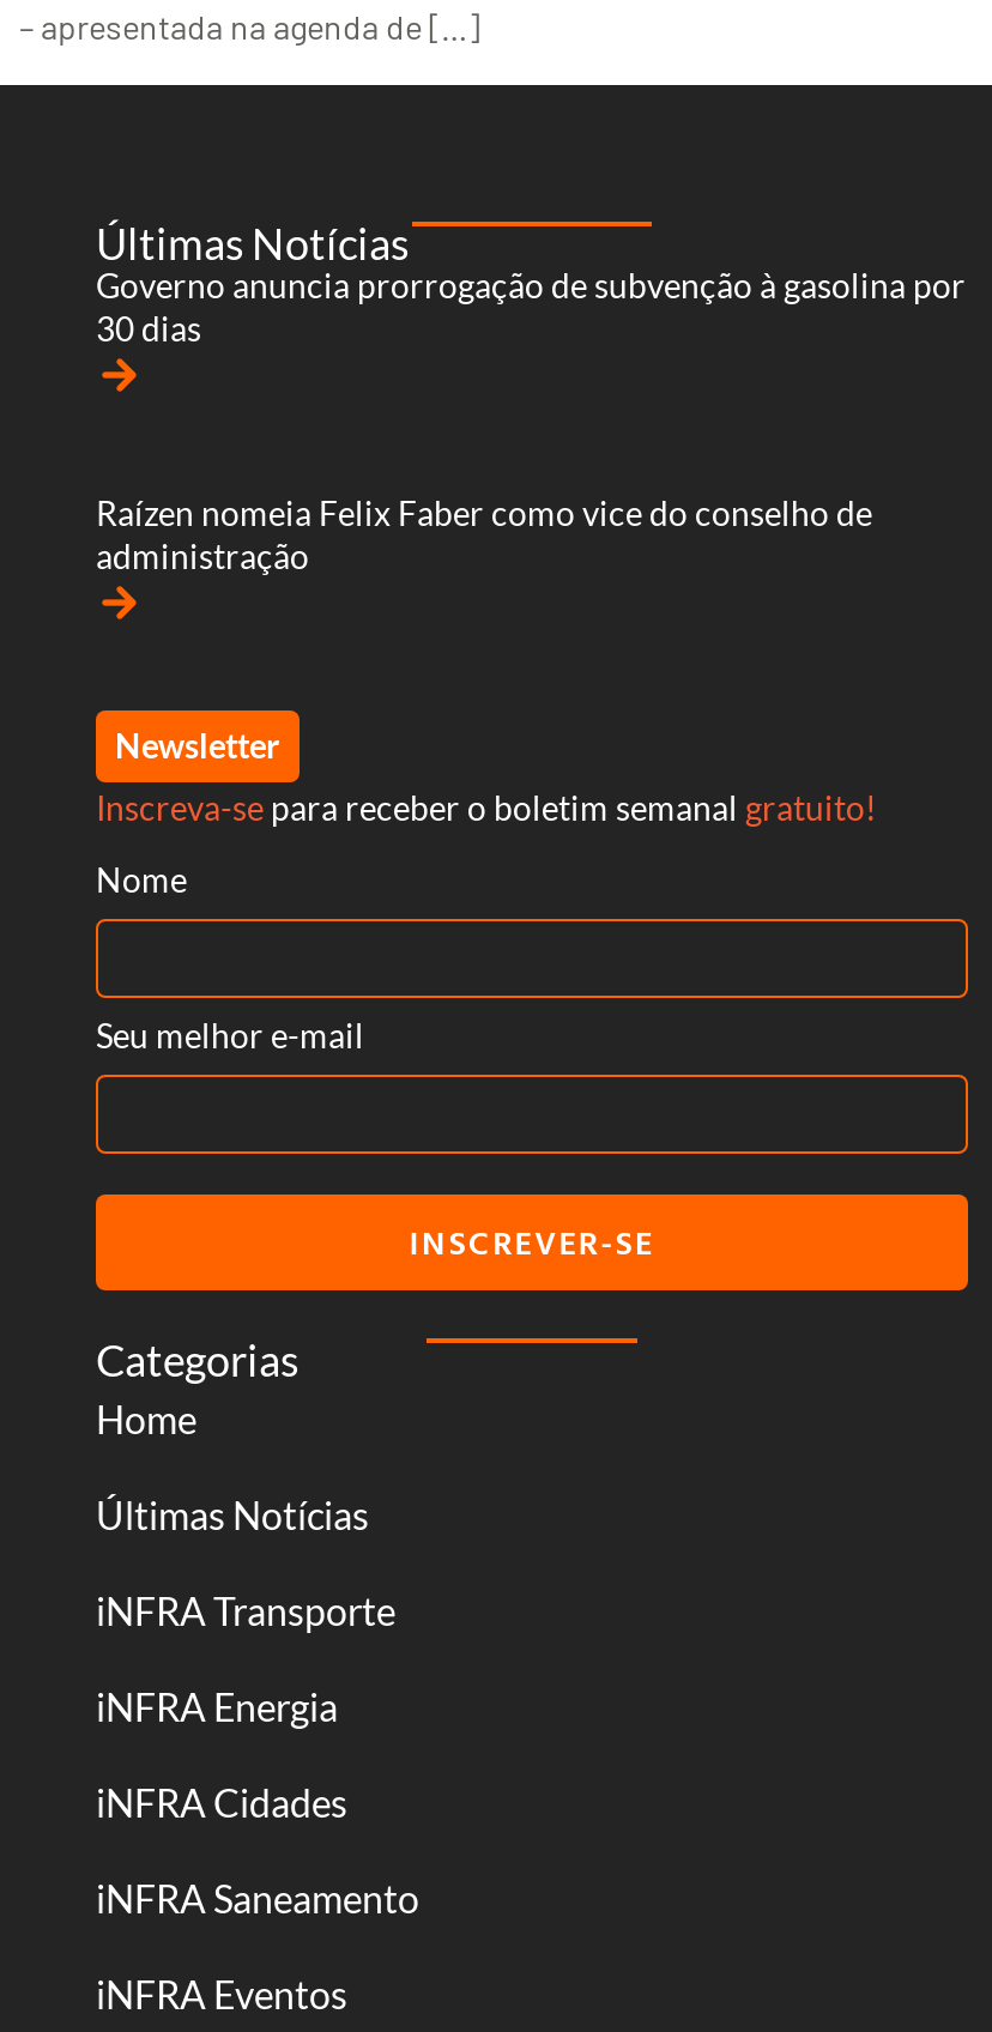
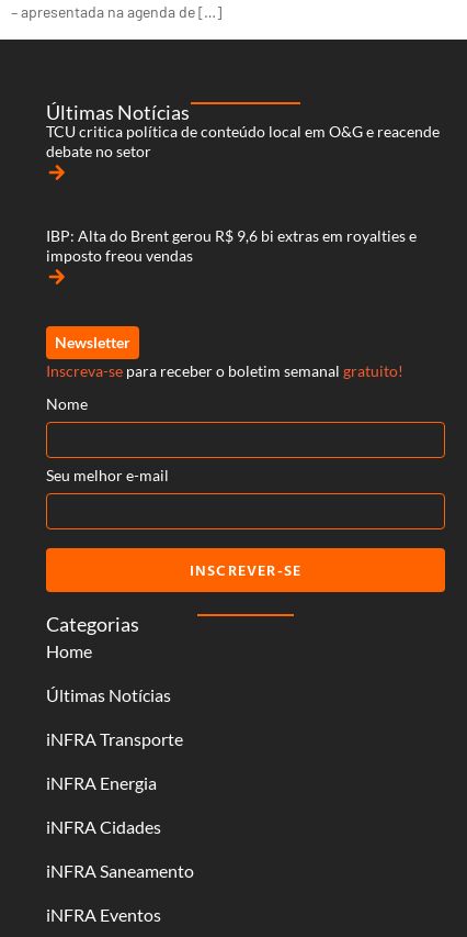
[96,265,966,349] Governo anuncia prorrogação de subvenção à gasolina por | 30 dias -> [46,121,440,160] TCU critica política de conteúdo local em O&G e reacende | debate no setor
[96,492,872,576] Raízen nomeia Felix Faber como vice do conselho de | administração -> [46,226,417,264] IBP: Alta do Brent gerou R$ 9,6 bi extras em royalties e | imposto freou vendas

